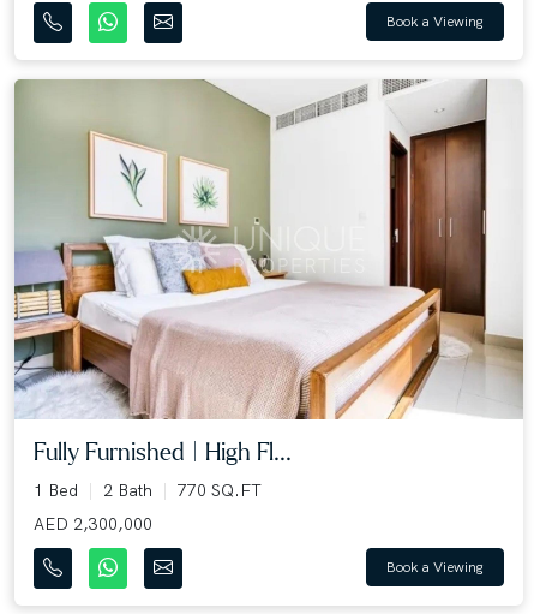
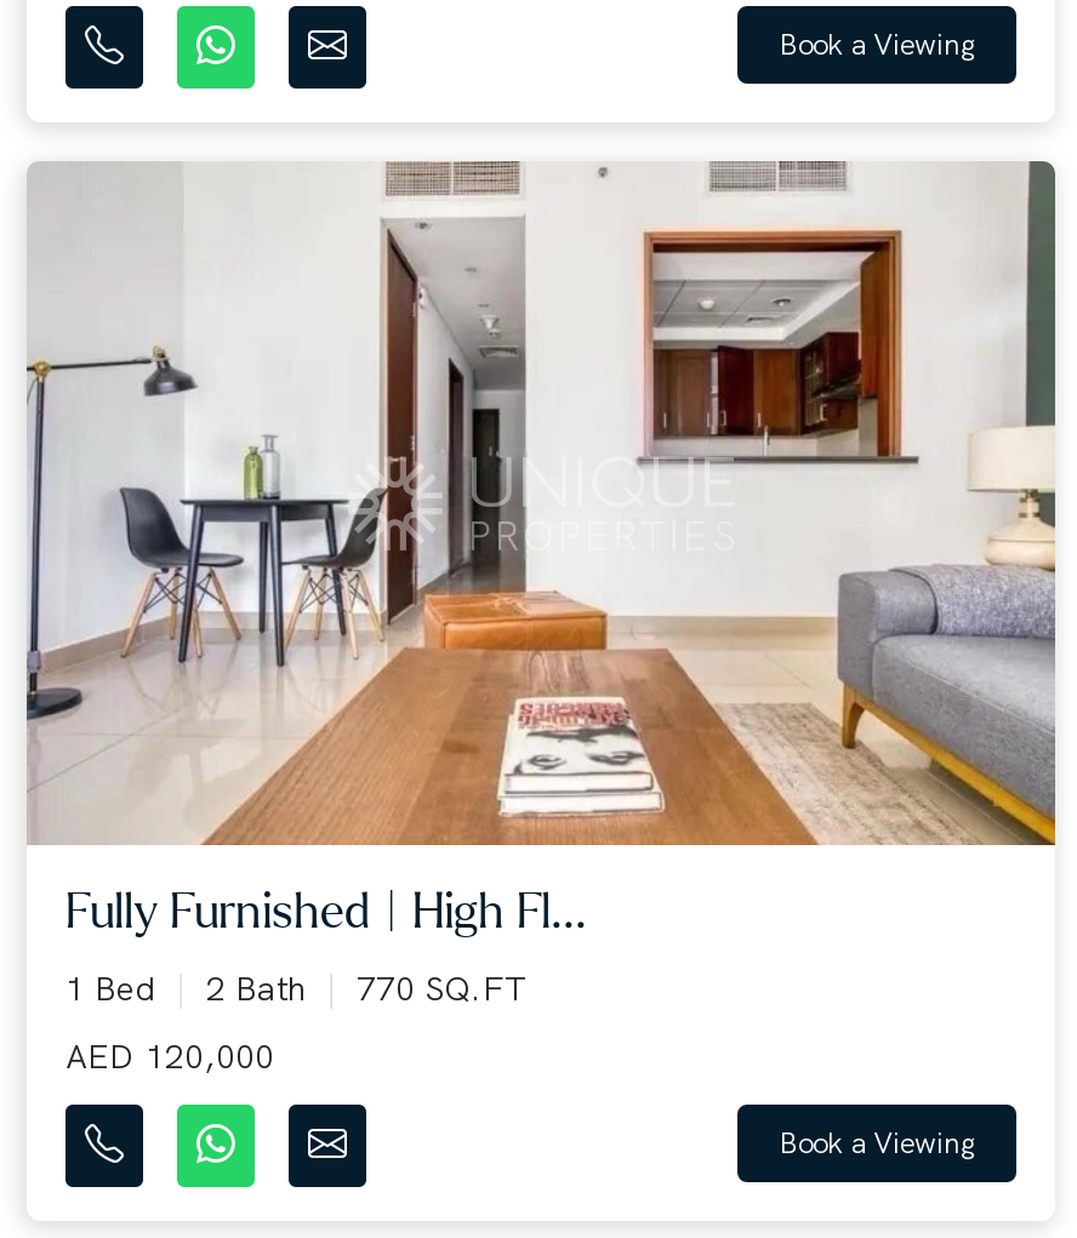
[13,79,523,421] [image] -> [27,161,1058,848] [image]
[34,513,152,535] AED 2,300,000 -> [65,1034,274,1078] AED 120,000

